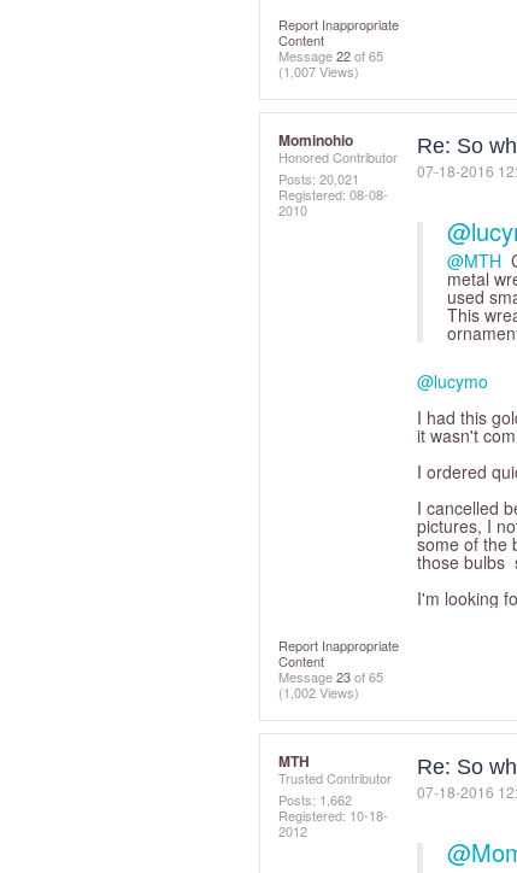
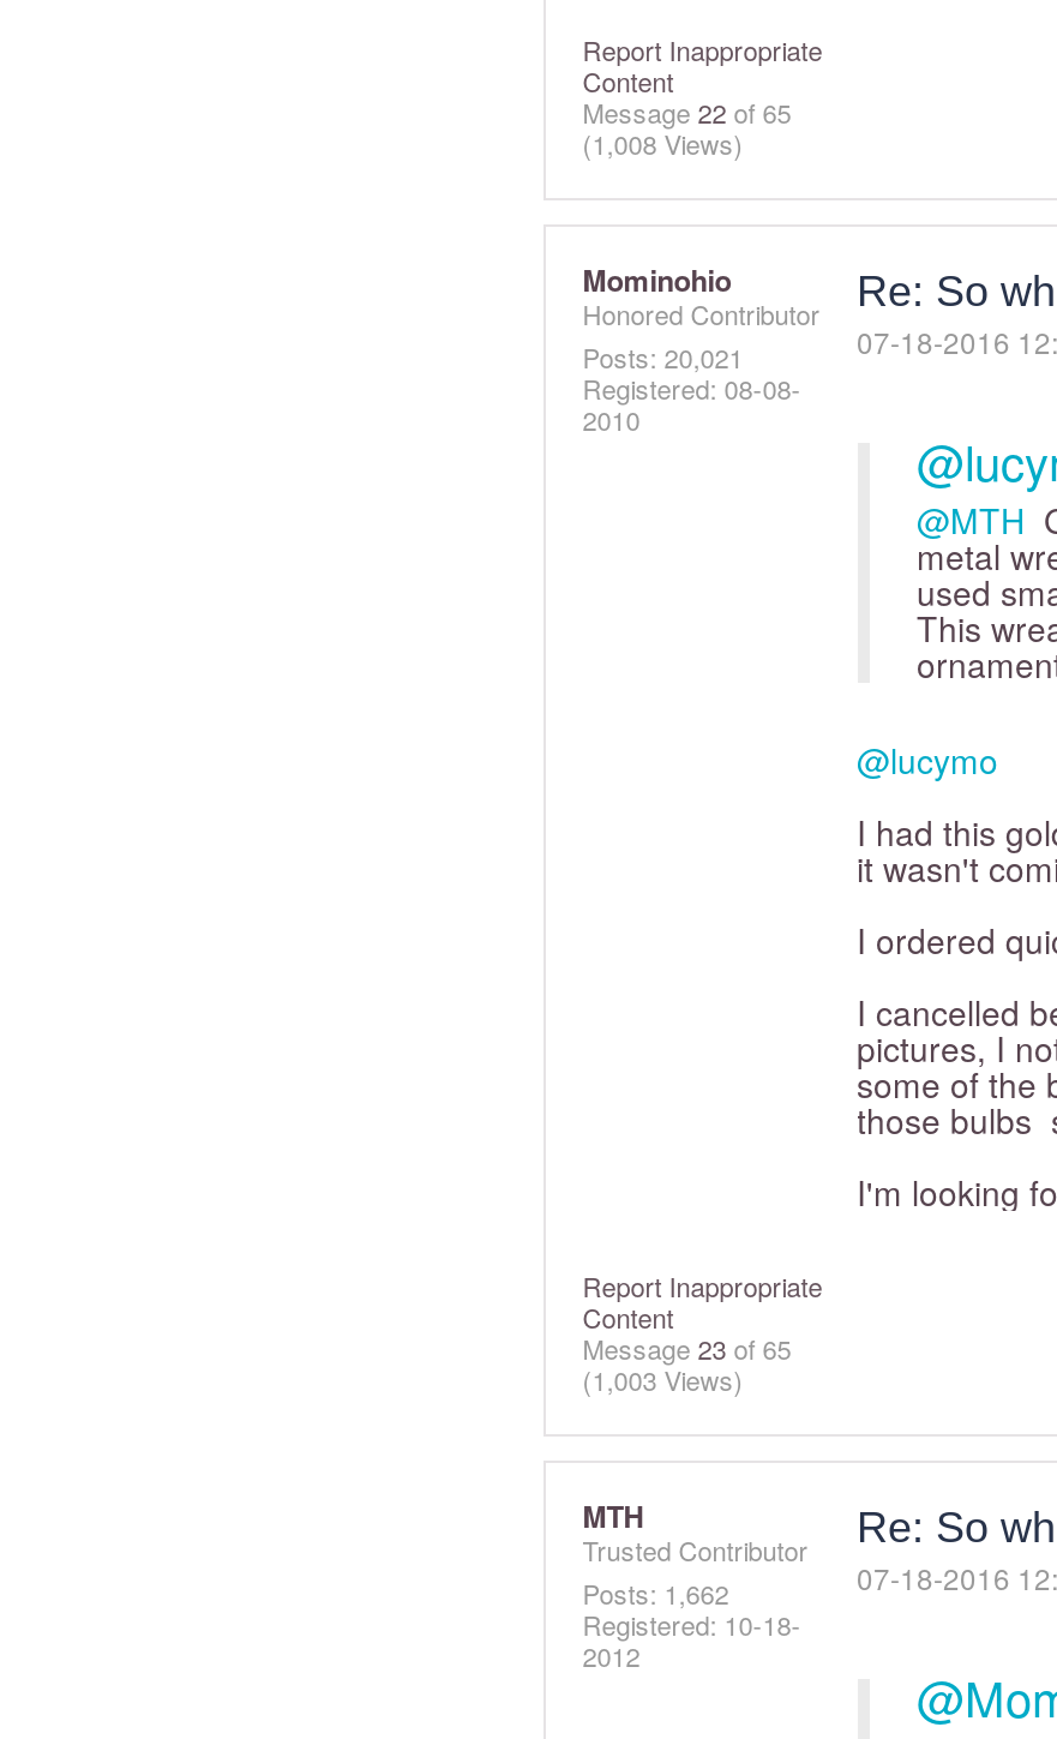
[279,61,359,81] (1,007 Views) -> [582,124,743,162] (1,008 Views)
[279,682,359,702] (1,002 Views) -> [582,1360,743,1398] (1,003 Views)

